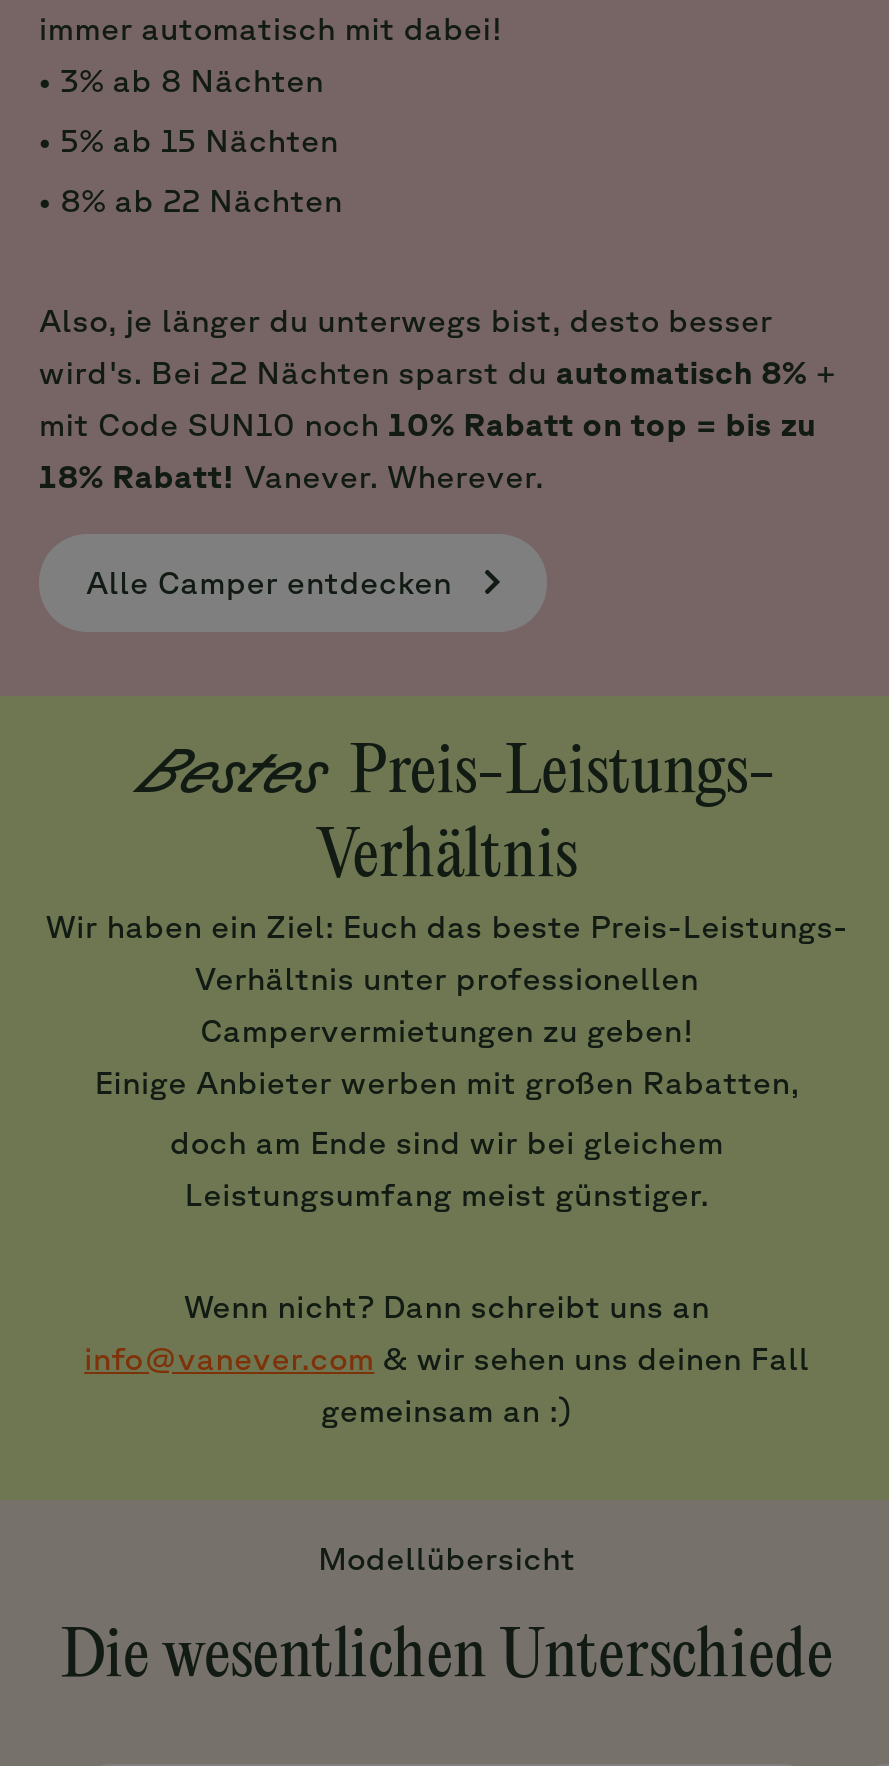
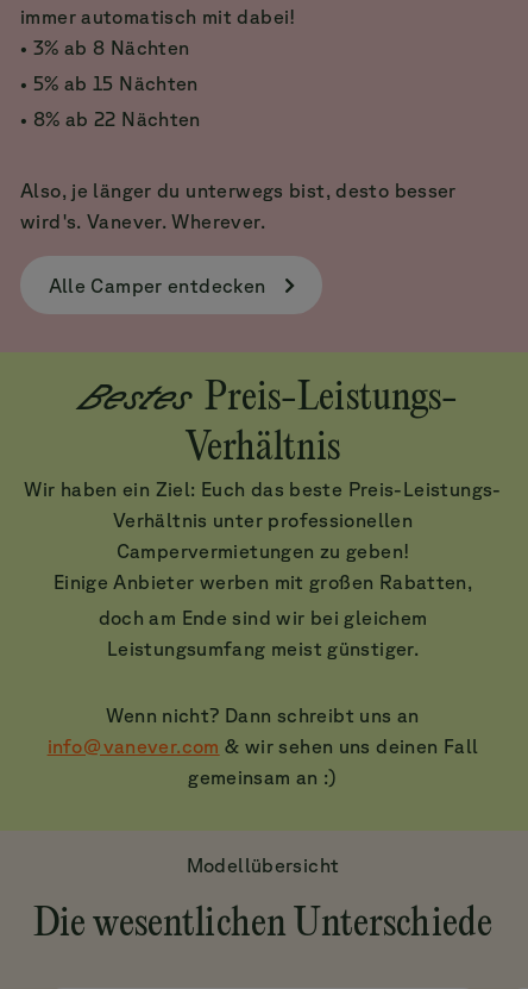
[39,354,836,494] wird's. Bei 22 Nächten sparst du automatisch 8% + | mit Code SUN10 noch 10% Rabatt on top = bis zu | 18% Rabatt! Vanever. Wherever. -> [20,211,265,232] wird's. Vanever. Wherever.

